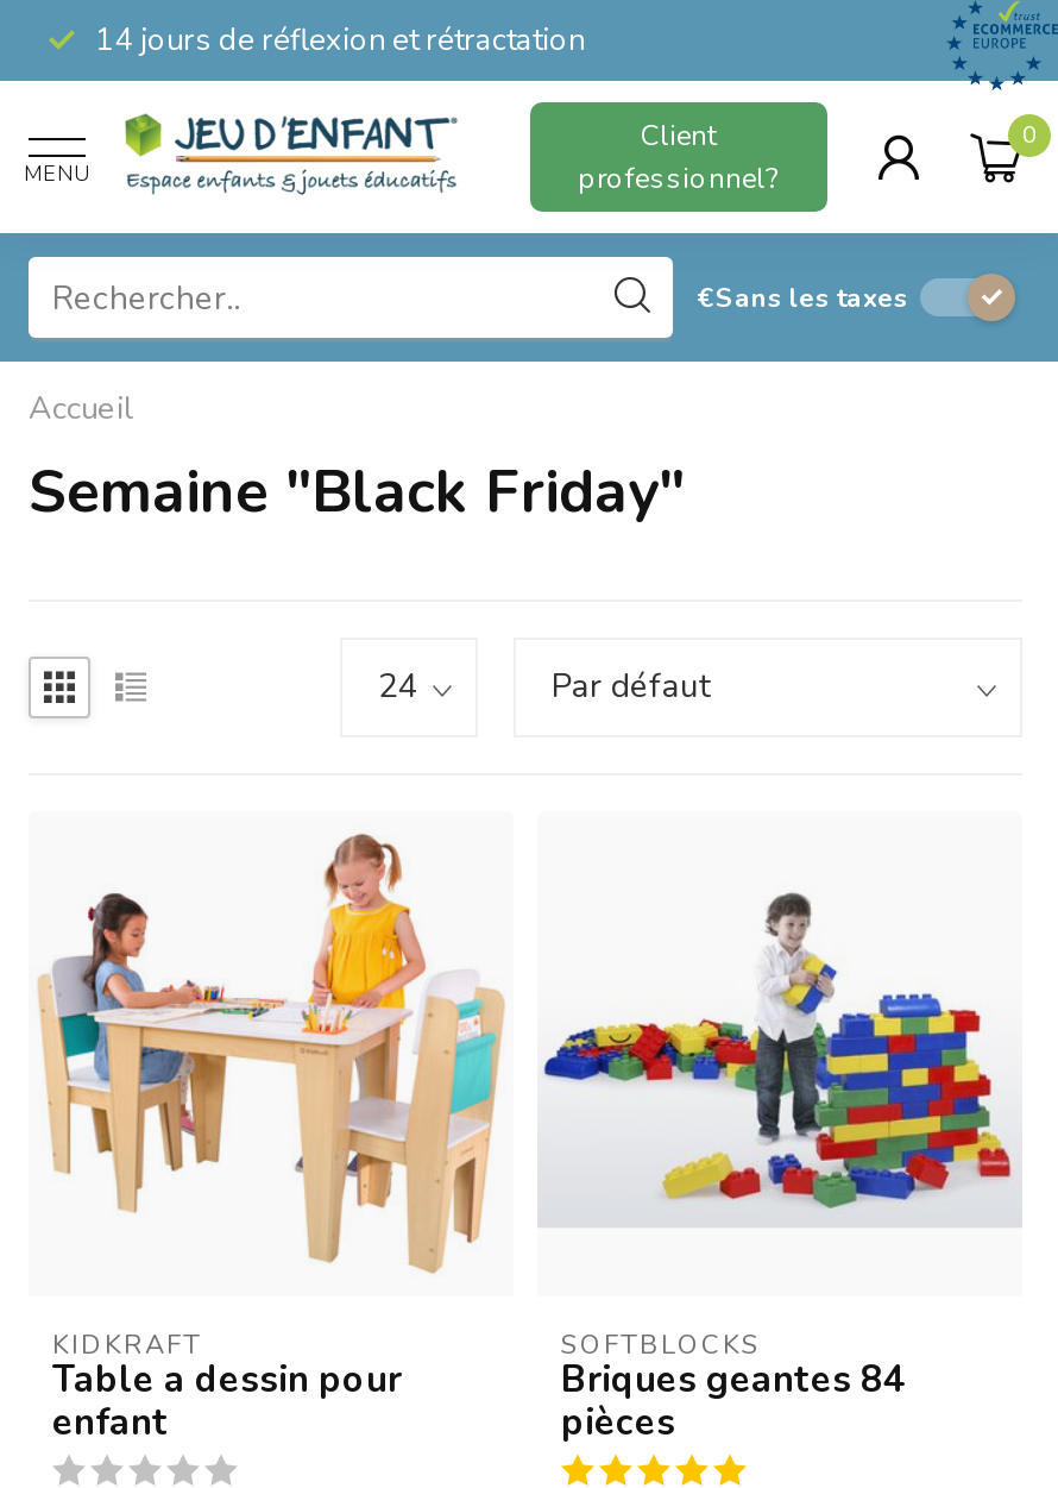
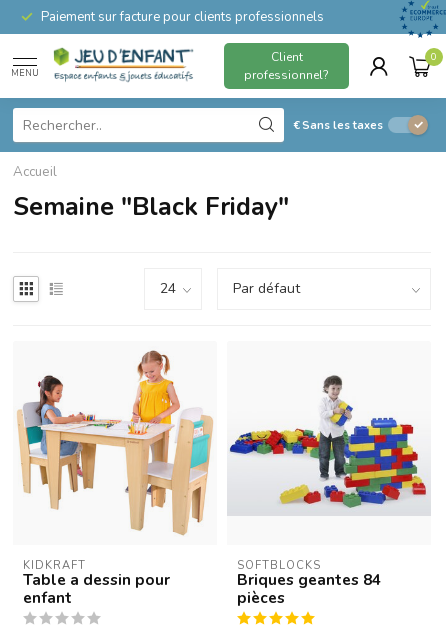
[95,19,585,62] 14 jours de réflexion et rétractation -> [41,8,324,26] Paiement sur facture pour clients professionnels

